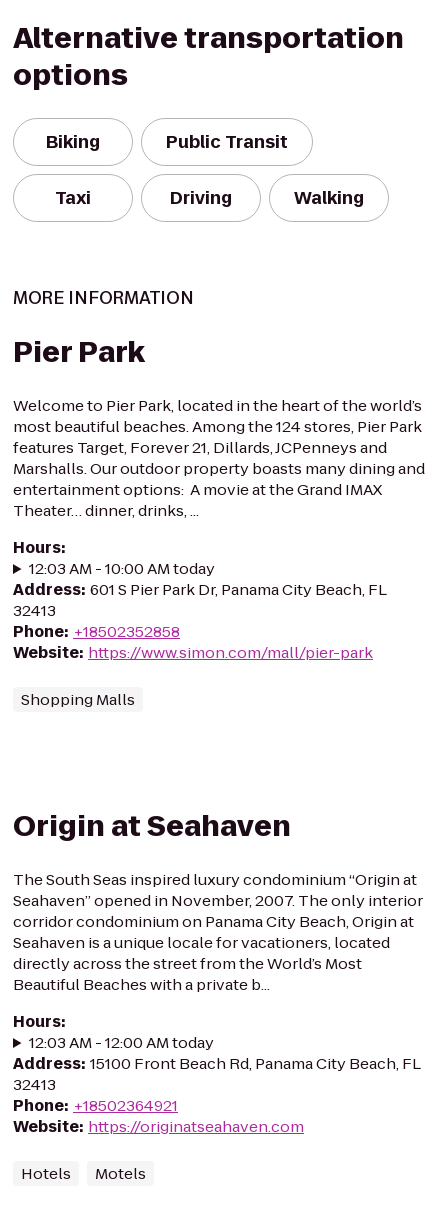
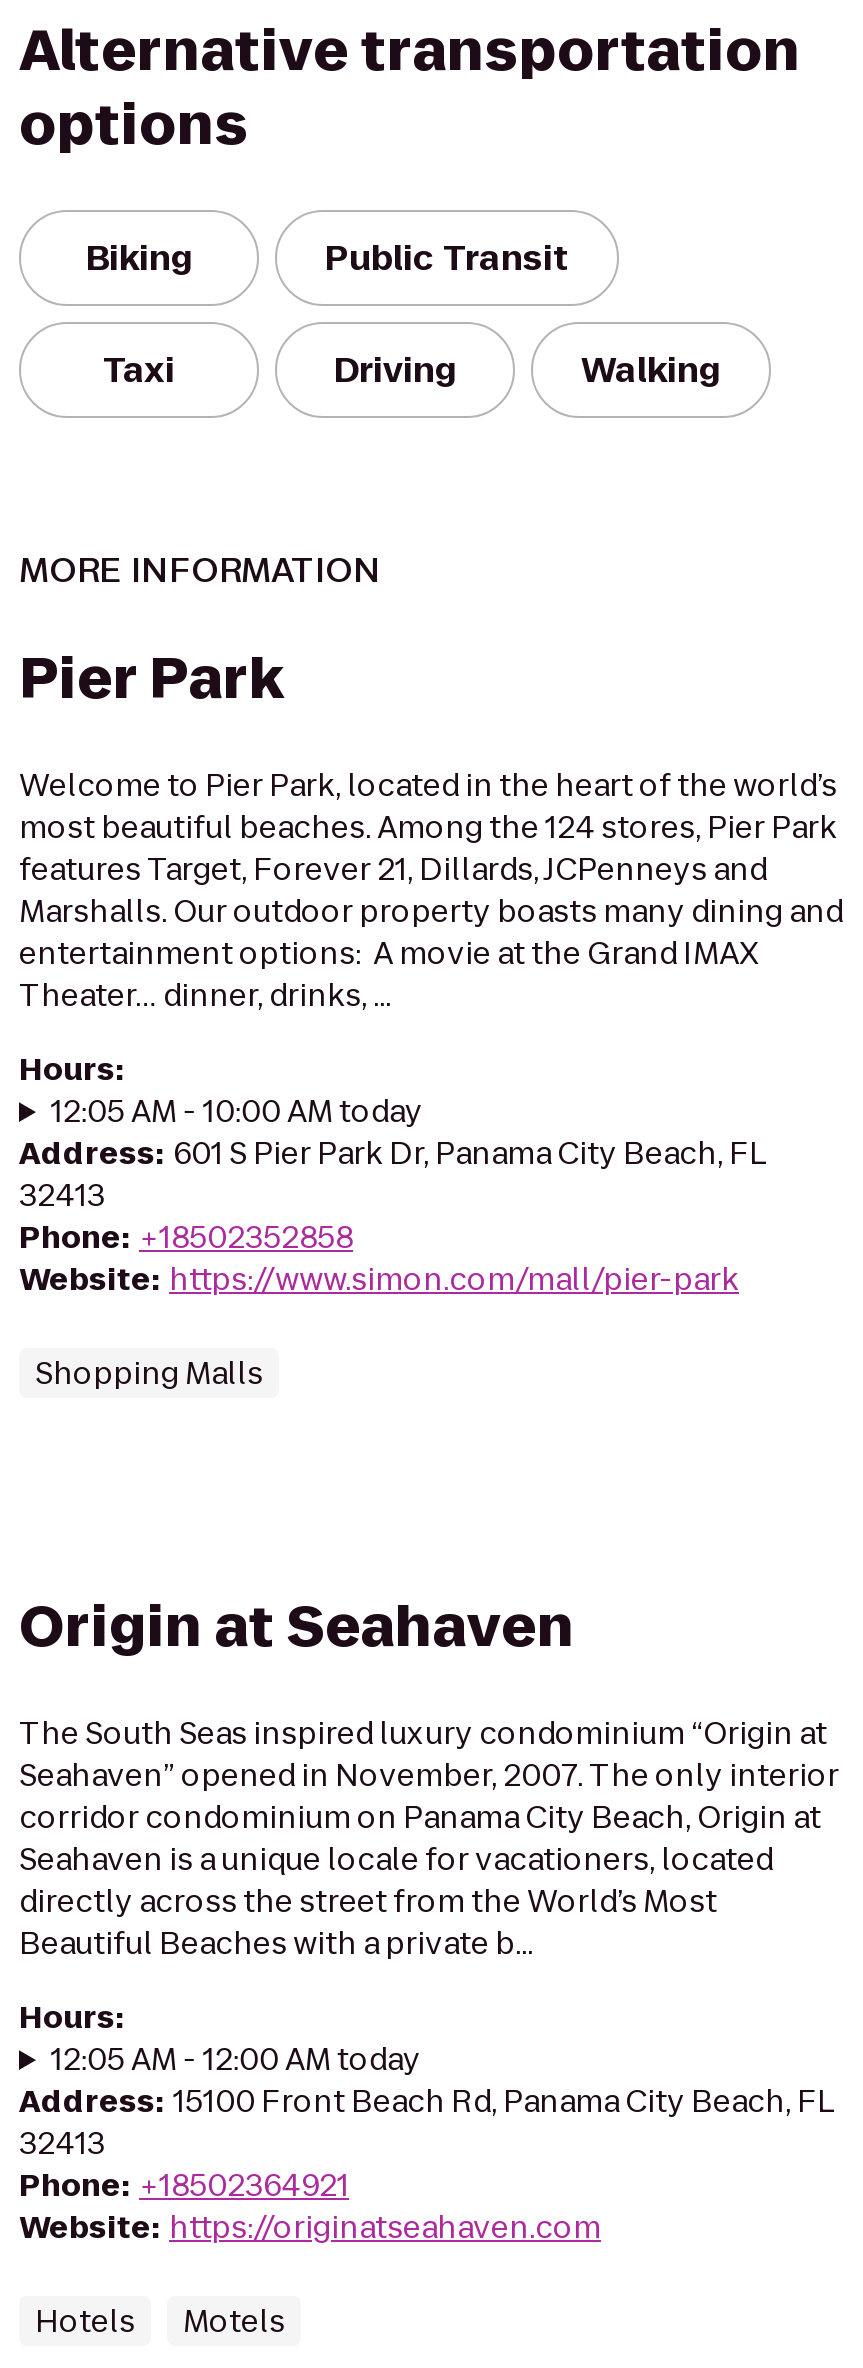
[29,558,215,579] 12:03 AM - 10:00 AM today -> [51,1090,423,1132] 12:05 AM - 10:00 AM today
[29,1032,214,1053] 12:03 AM - 12:00 AM today -> [51,2038,421,2080] 12:05 AM - 12:00 AM today

